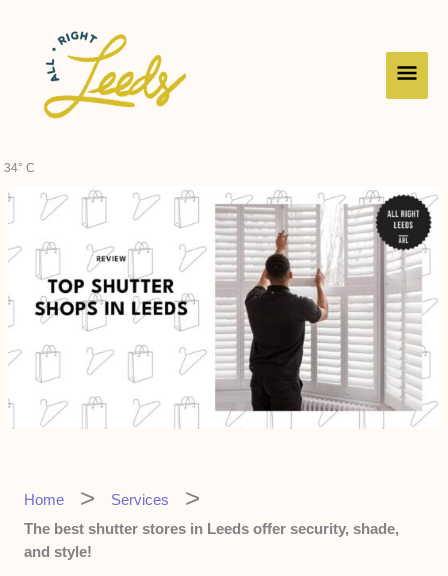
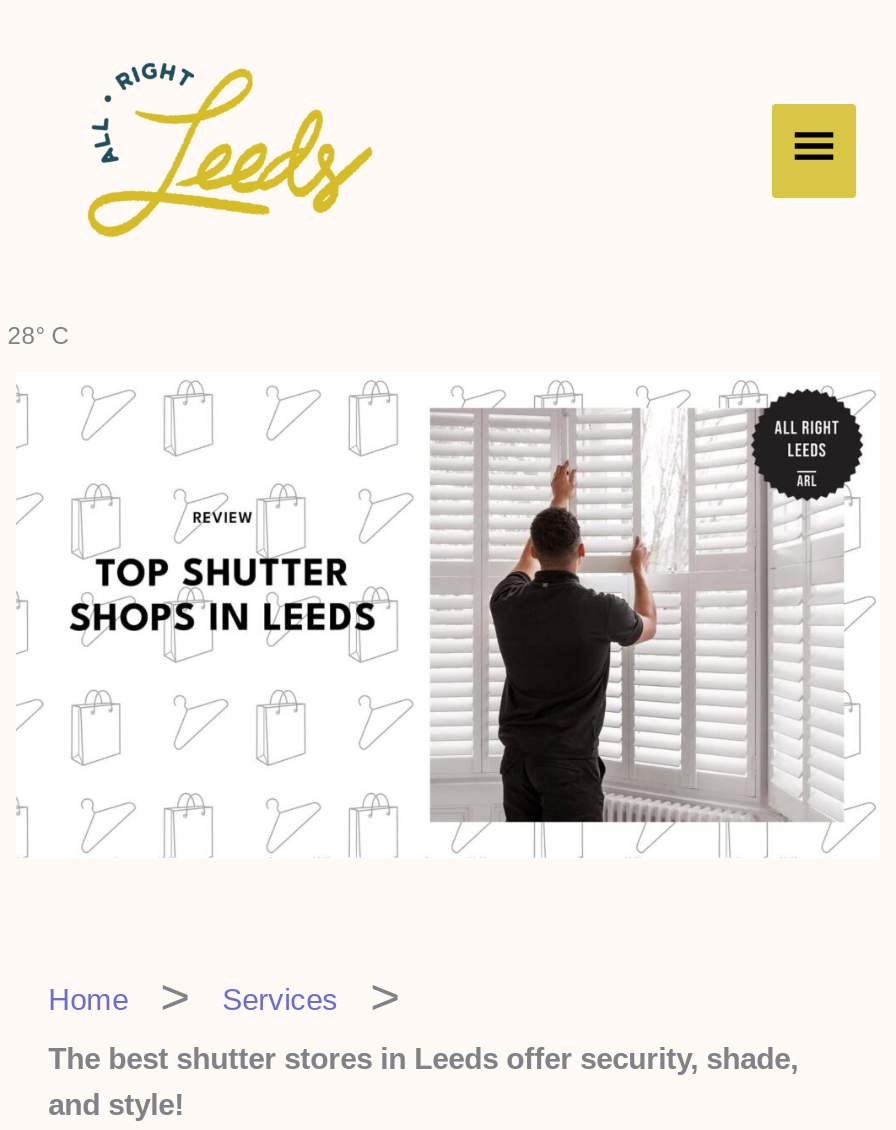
[4,161,35,175] 34° C -> [7,322,69,350] 28° C

